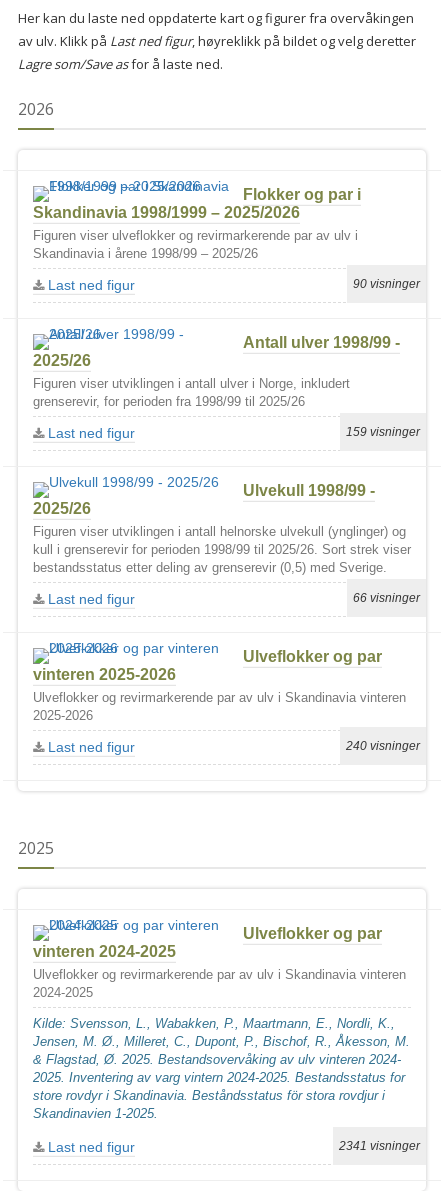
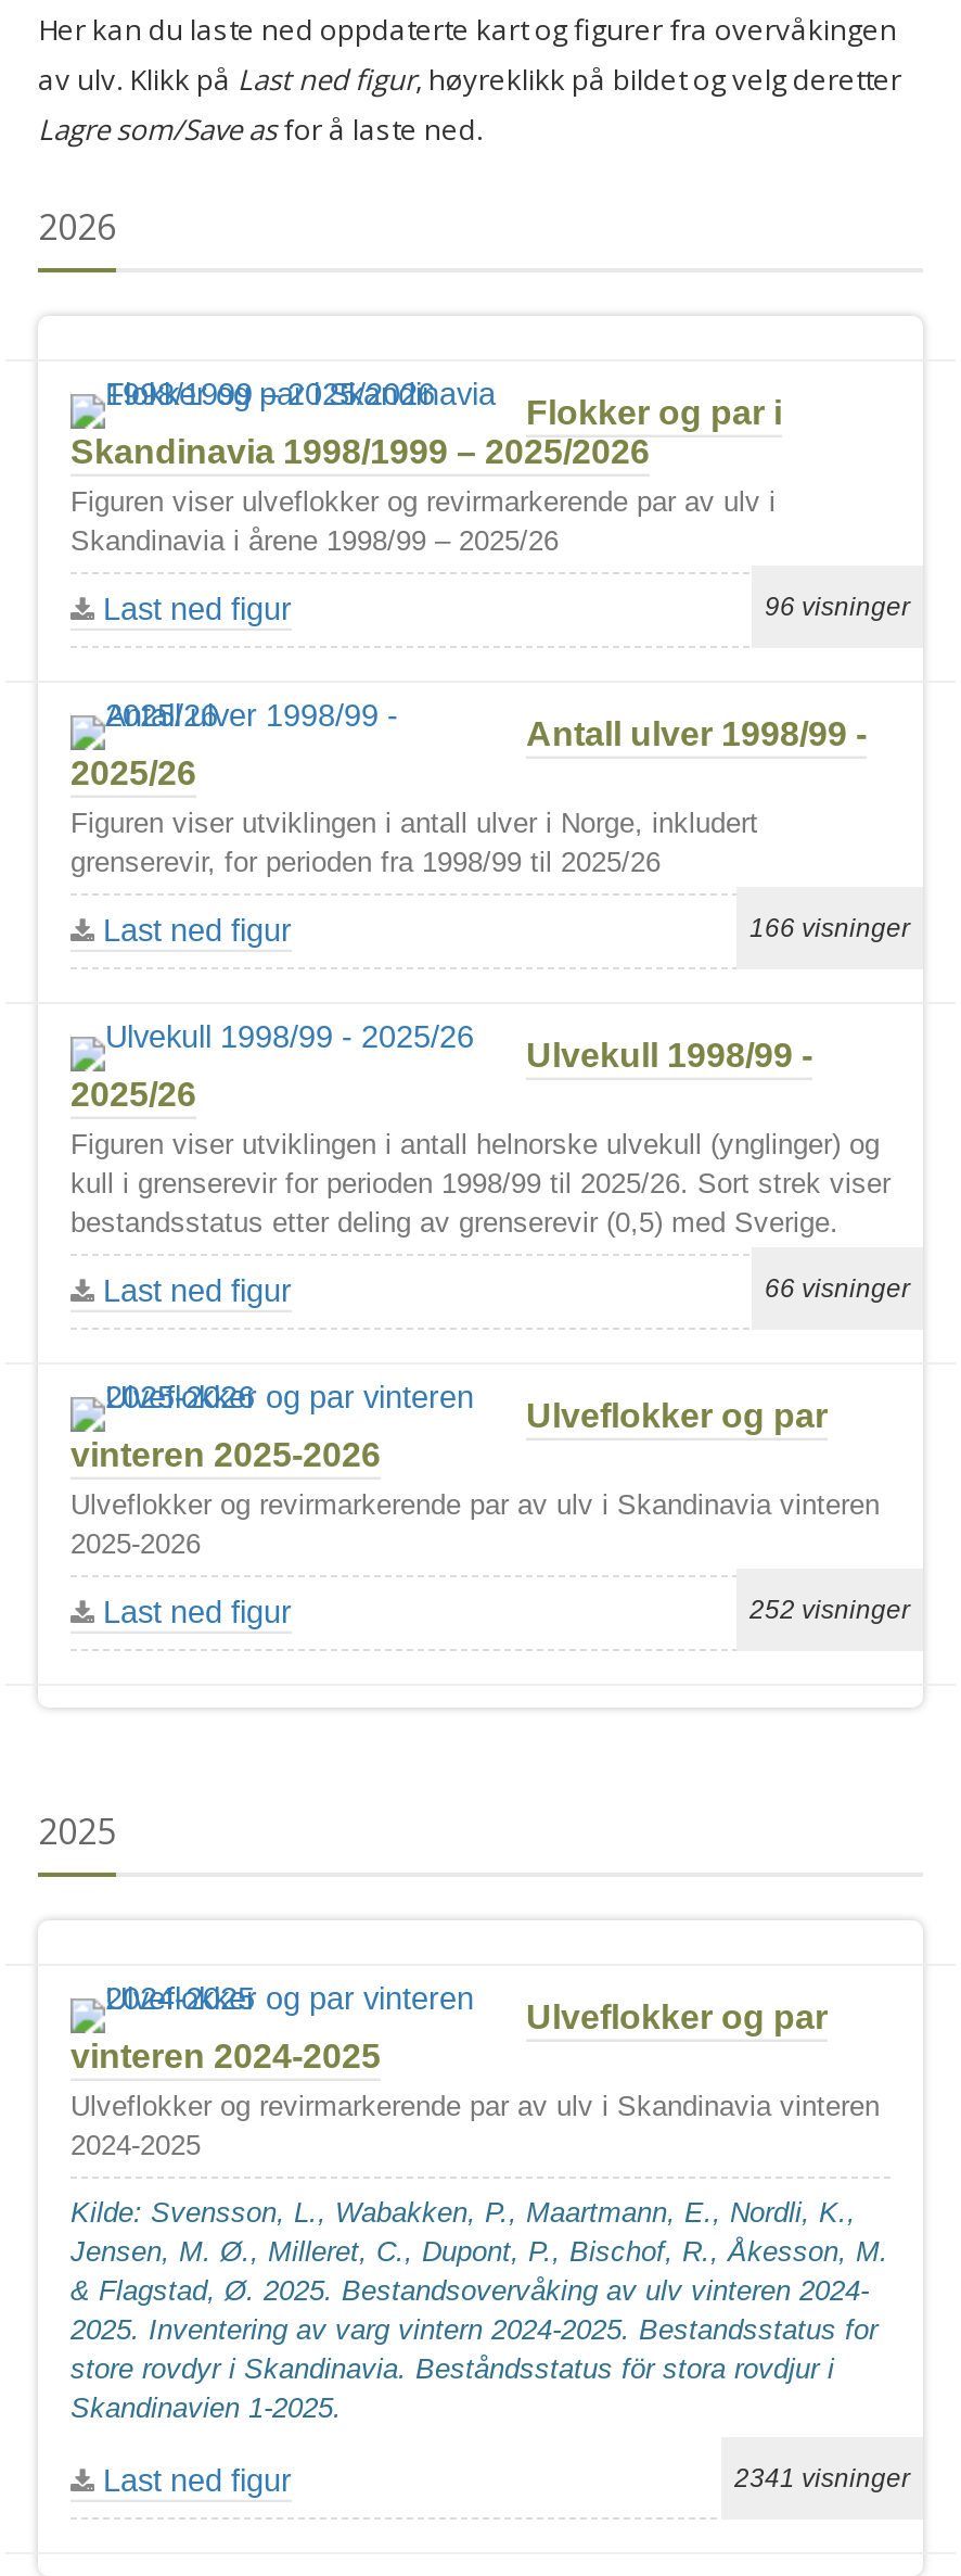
[353,277,420,291] 90 visninger -> [765,592,910,622] 96 visninger
[346,425,420,439] 159 visninger -> [749,913,910,943] 166 visninger
[346,739,420,753] 240 visninger -> [749,1595,910,1625] 252 visninger

